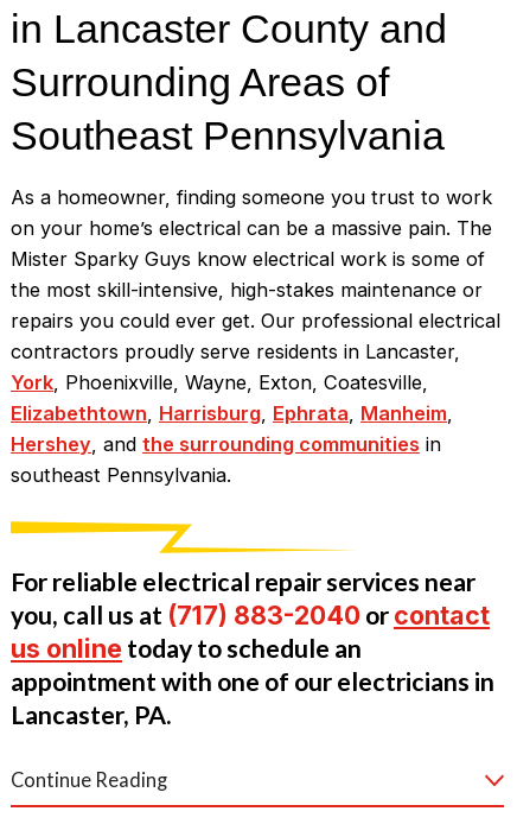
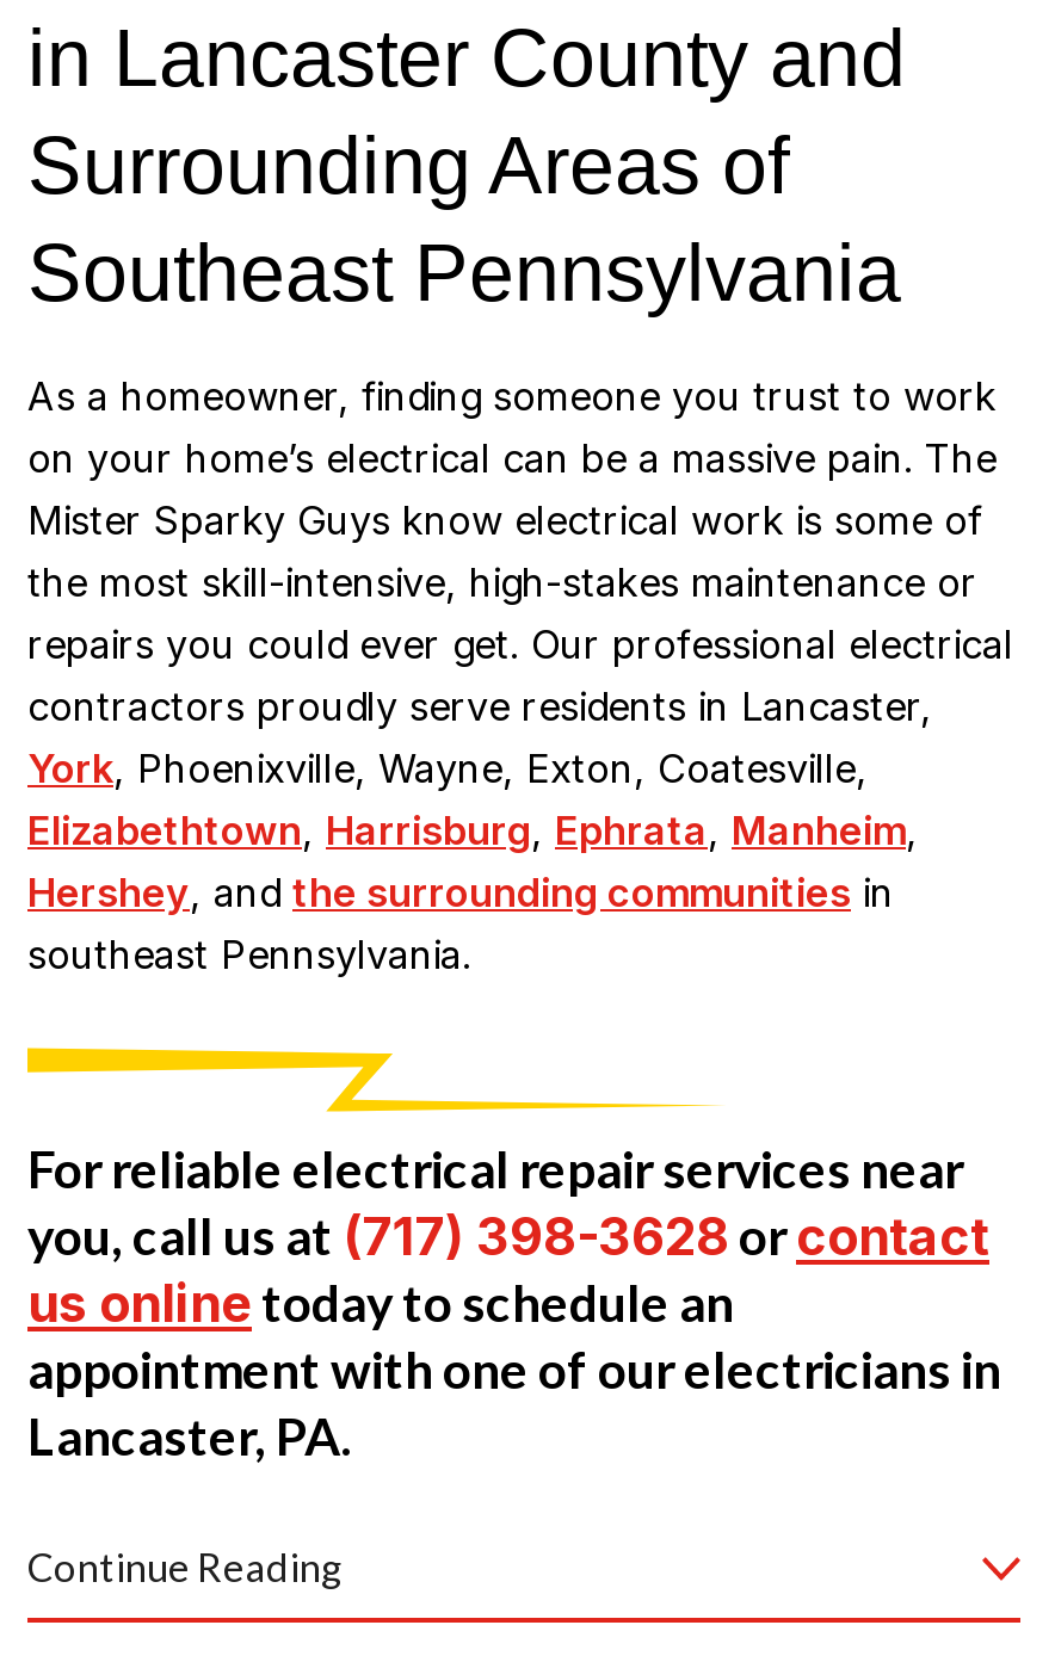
[11,599,490,630] you, call us at (717) 883-2040 or contact -> [27,1205,989,1267] you, call us at (717) 398-3628 or contact

